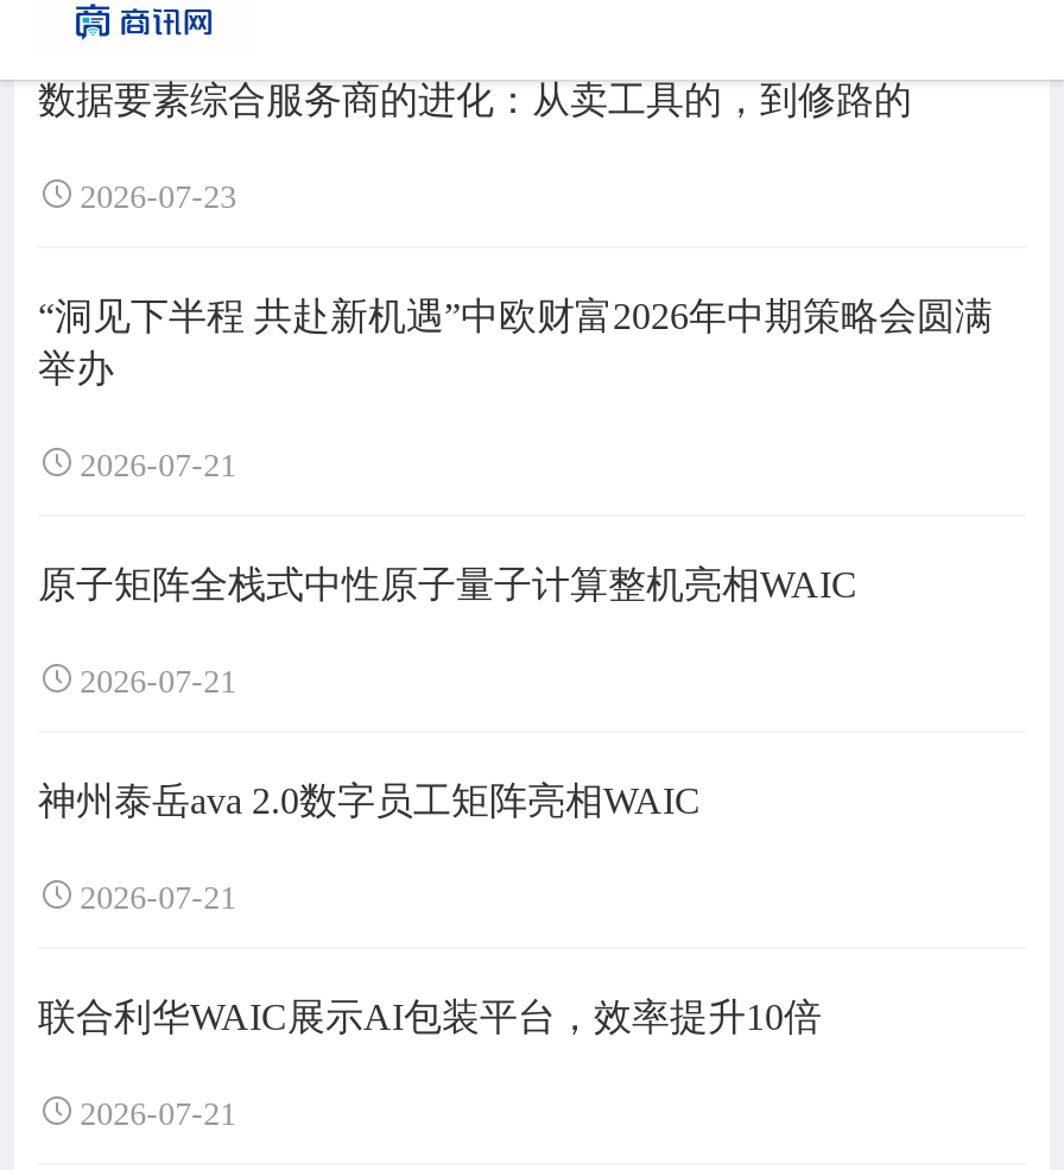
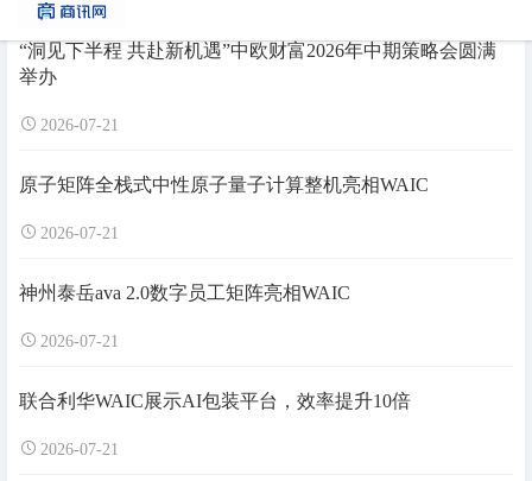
[38,80,912,215] 数据要素综合服务商的进化：从卖工具的，到修路的 | 2026-07-23 -> none

